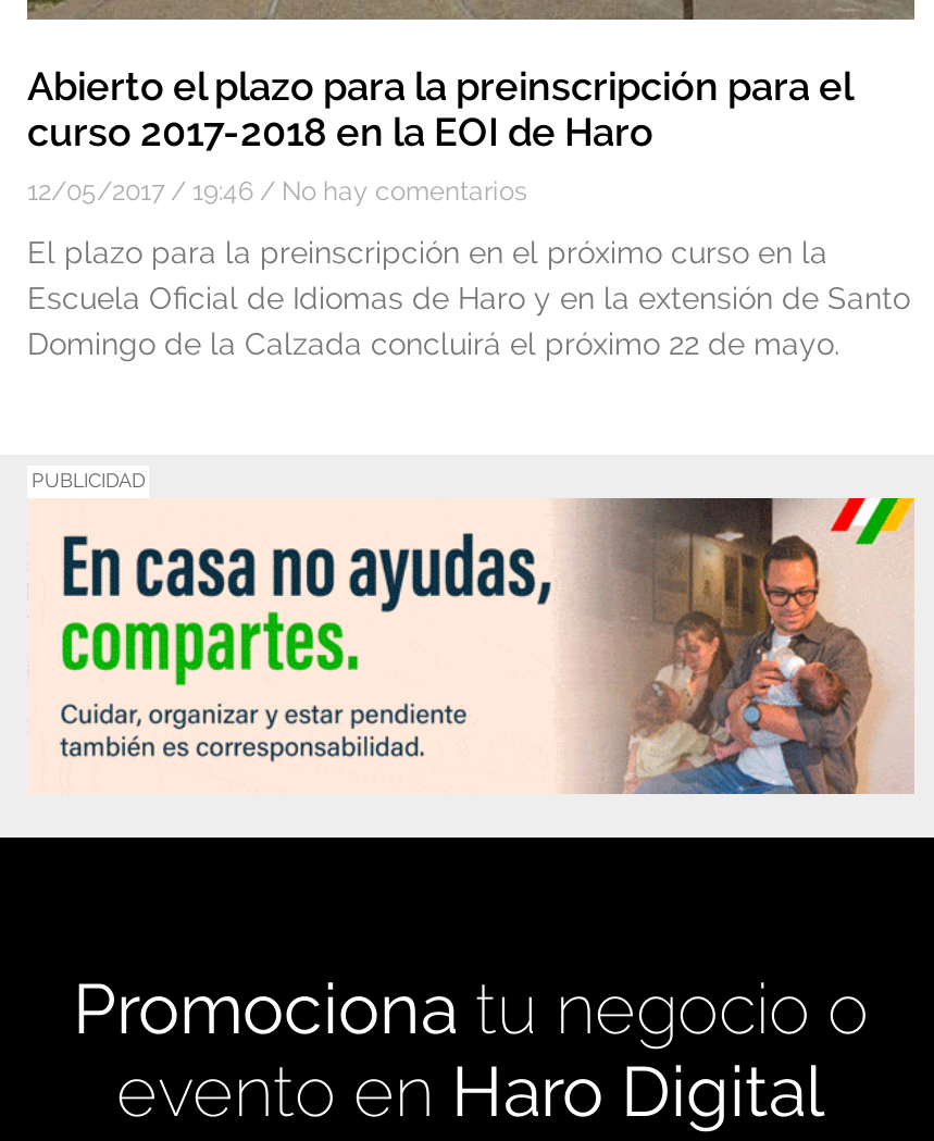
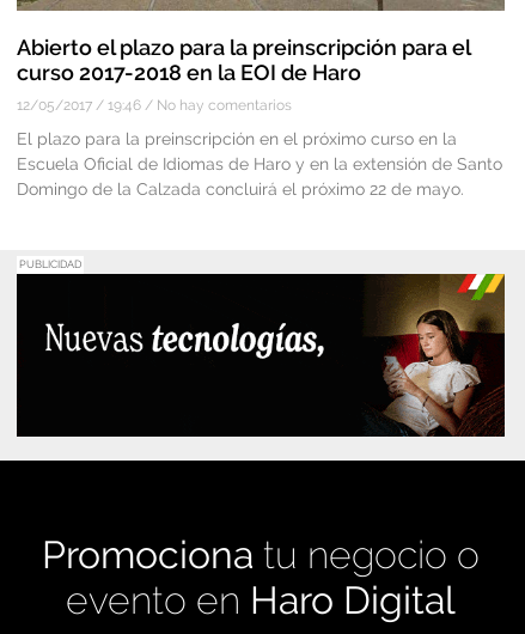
[27,496,914,796] [image] -> [16,273,506,438] [image]

